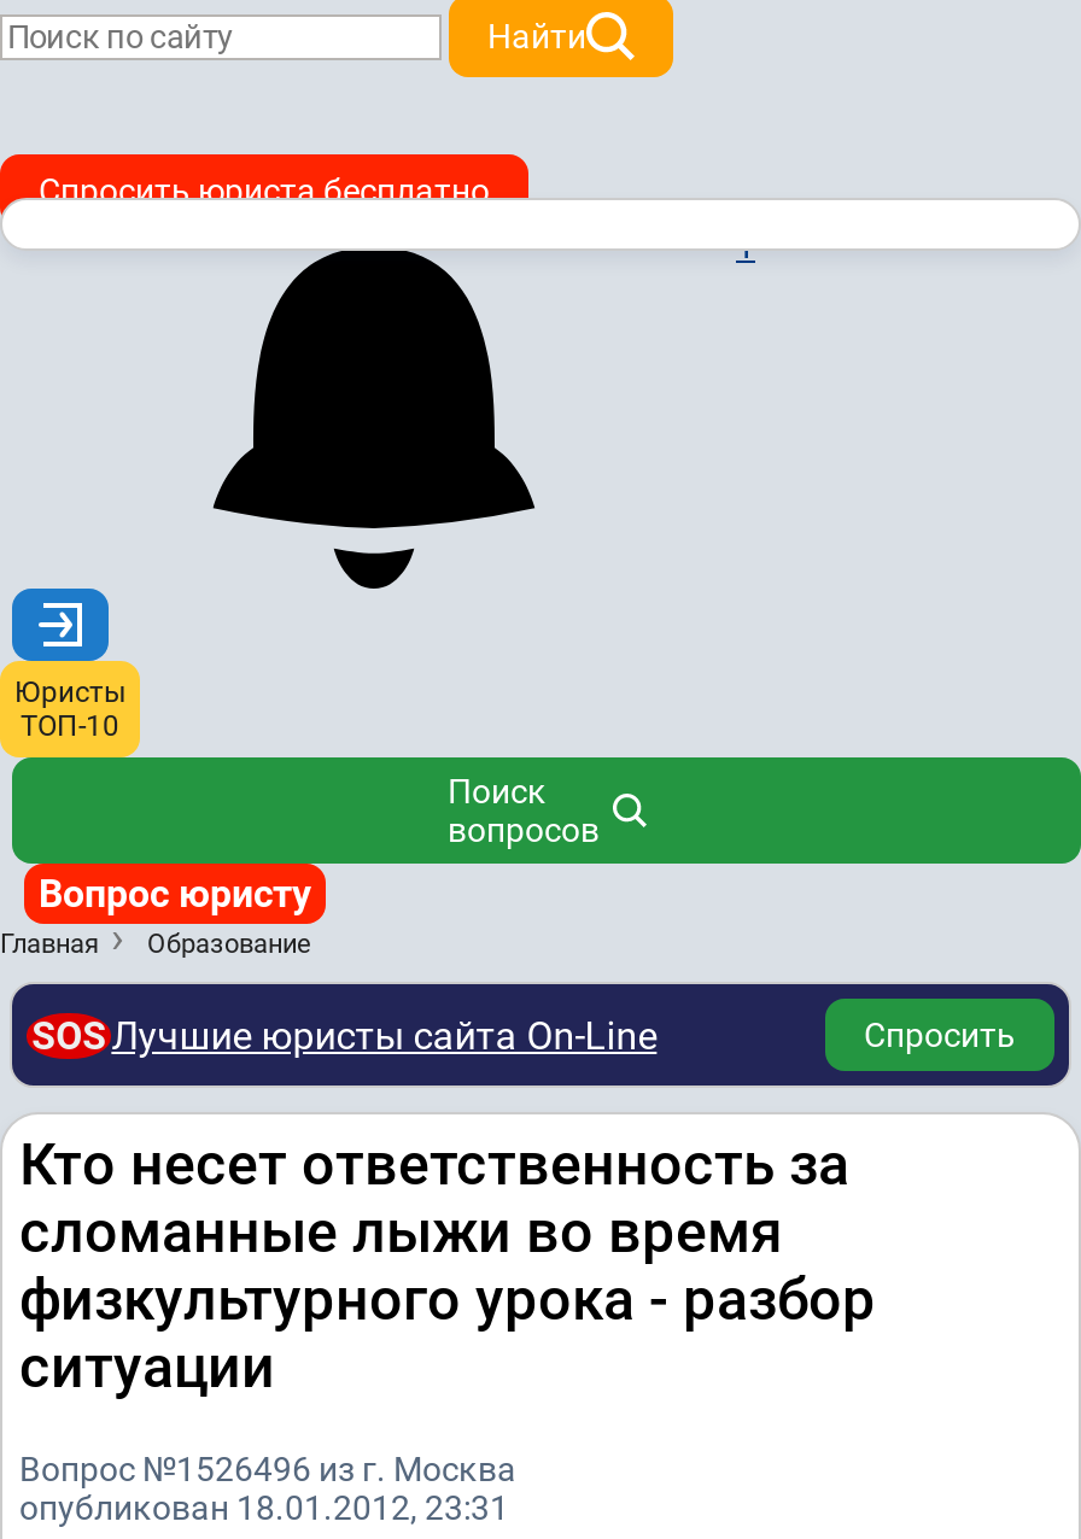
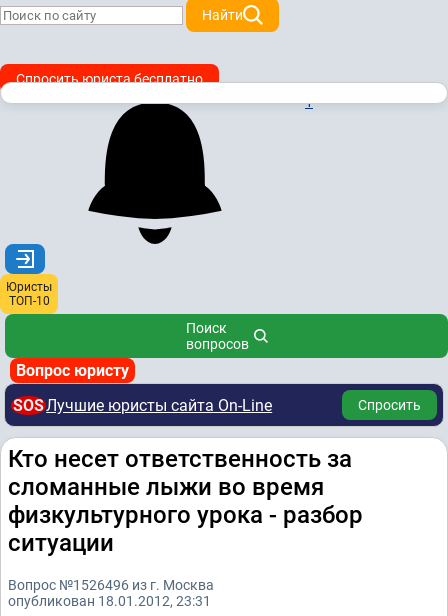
[0,929,311,960] Главная | Образование -> none

